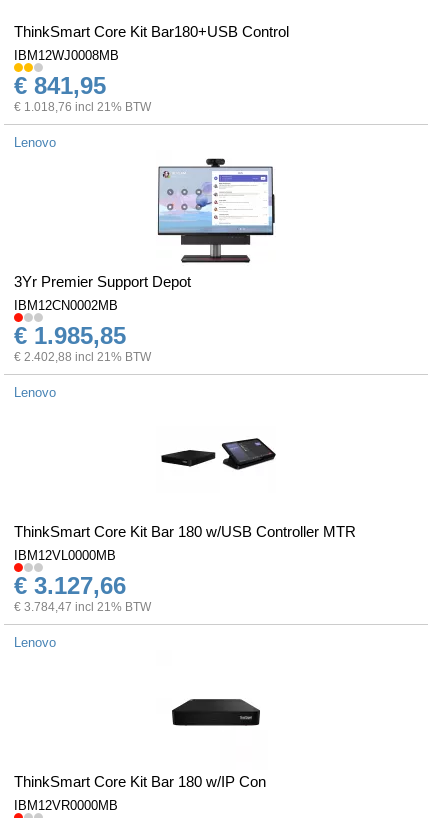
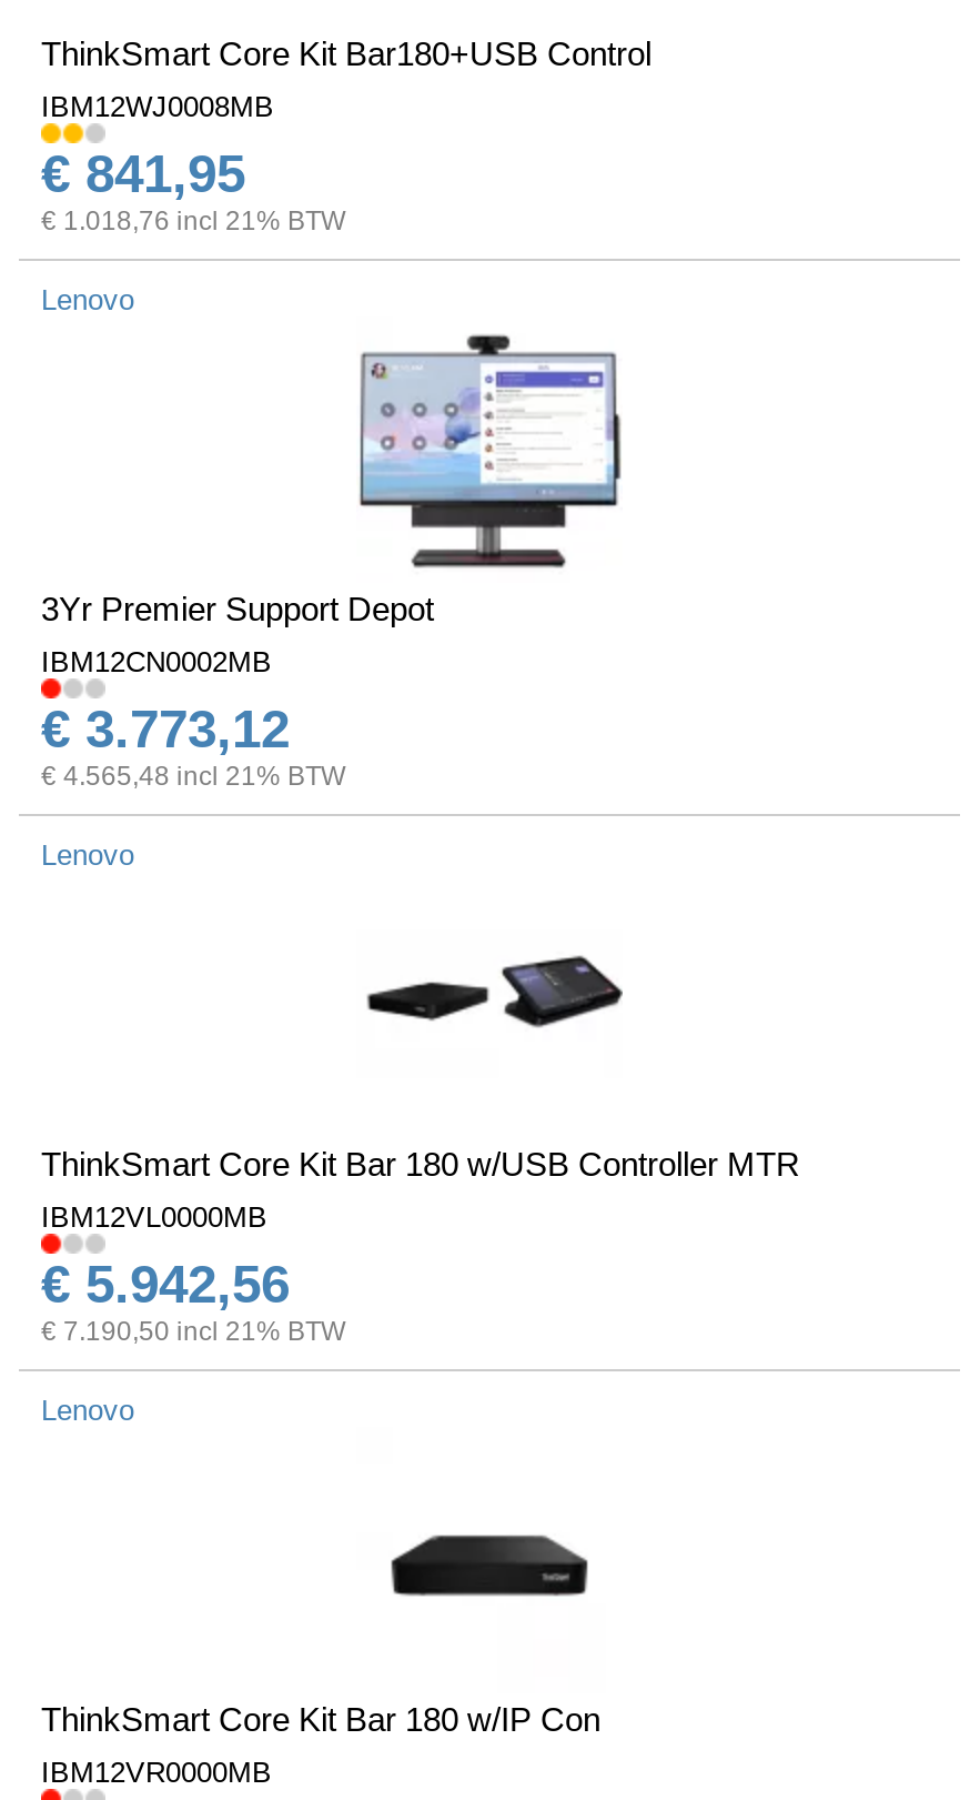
[14,322,126,349] € 1.985,85 -> [41,698,290,758] € 3.773,12
[14,350,151,364] € 2.402,88 incl 21% BTW -> [41,761,345,792] € 4.565,48 incl 21% BTW
[14,572,126,599] € 3.127,66 -> [41,1254,290,1314] € 5.942,56
[14,600,151,614] € 3.784,47 incl 21% BTW -> [41,1316,345,1347] € 7.190,50 incl 21% BTW

